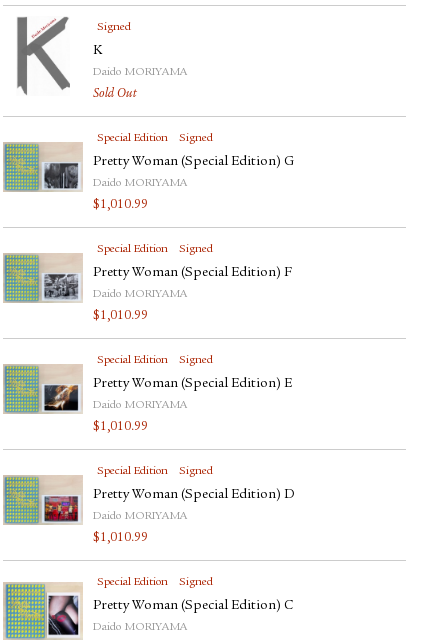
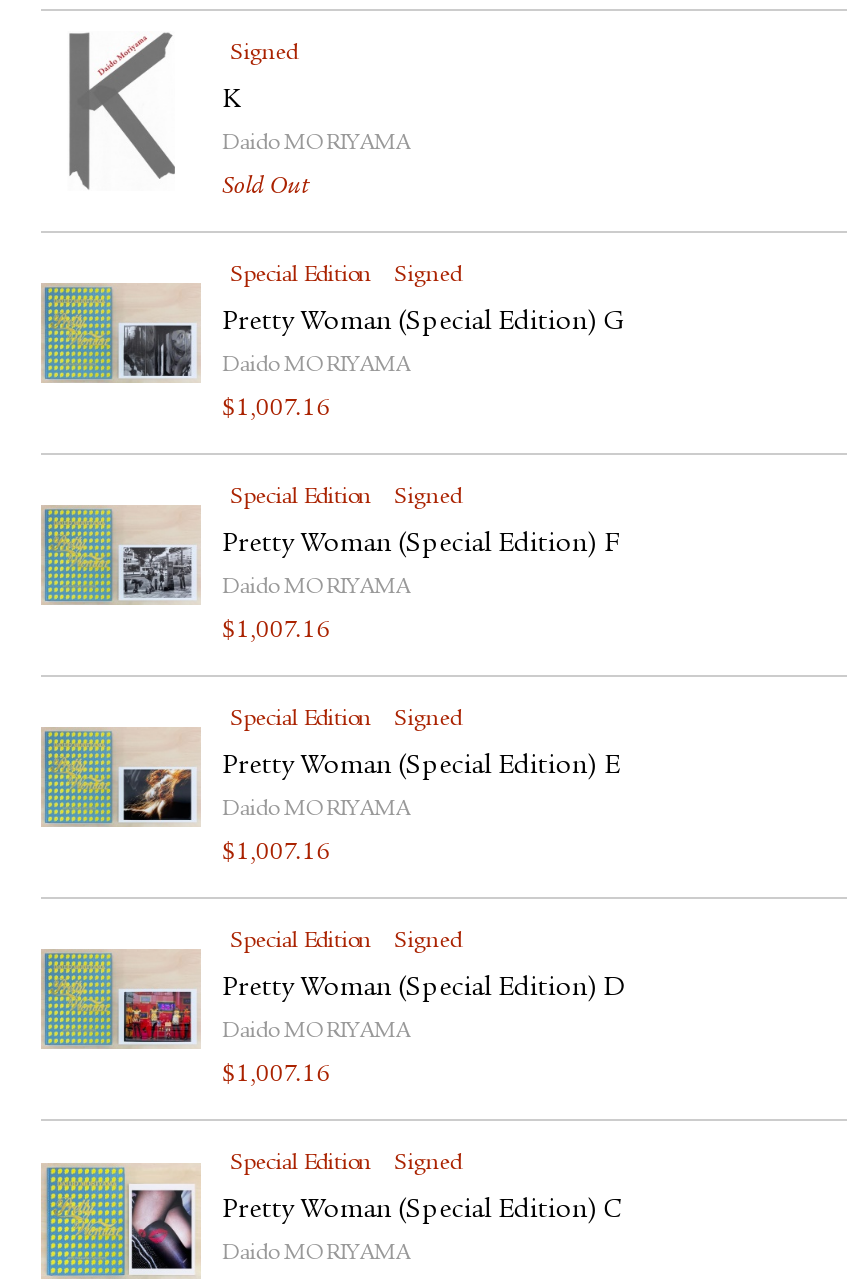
[93,199,148,212] $1,010.99 -> [222,397,330,423] $1,007.16
[93,310,148,323] $1,010.99 -> [222,619,330,645] $1,007.16
[93,421,148,434] $1,010.99 -> [222,841,330,867] $1,007.16
[93,532,148,545] $1,010.99 -> [222,1063,330,1089] $1,007.16

